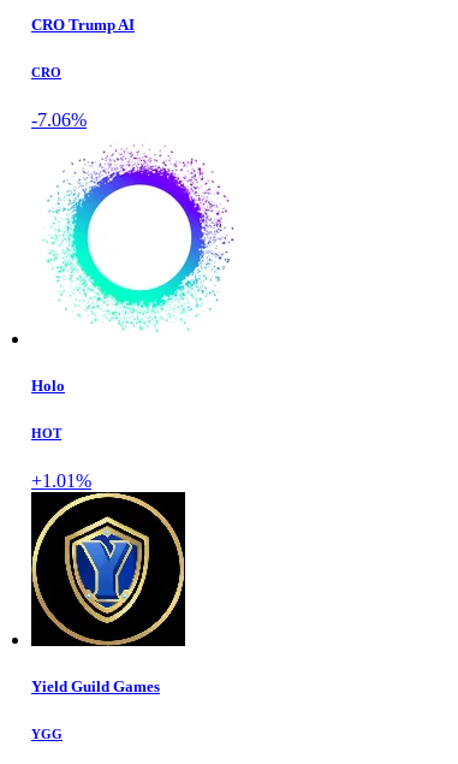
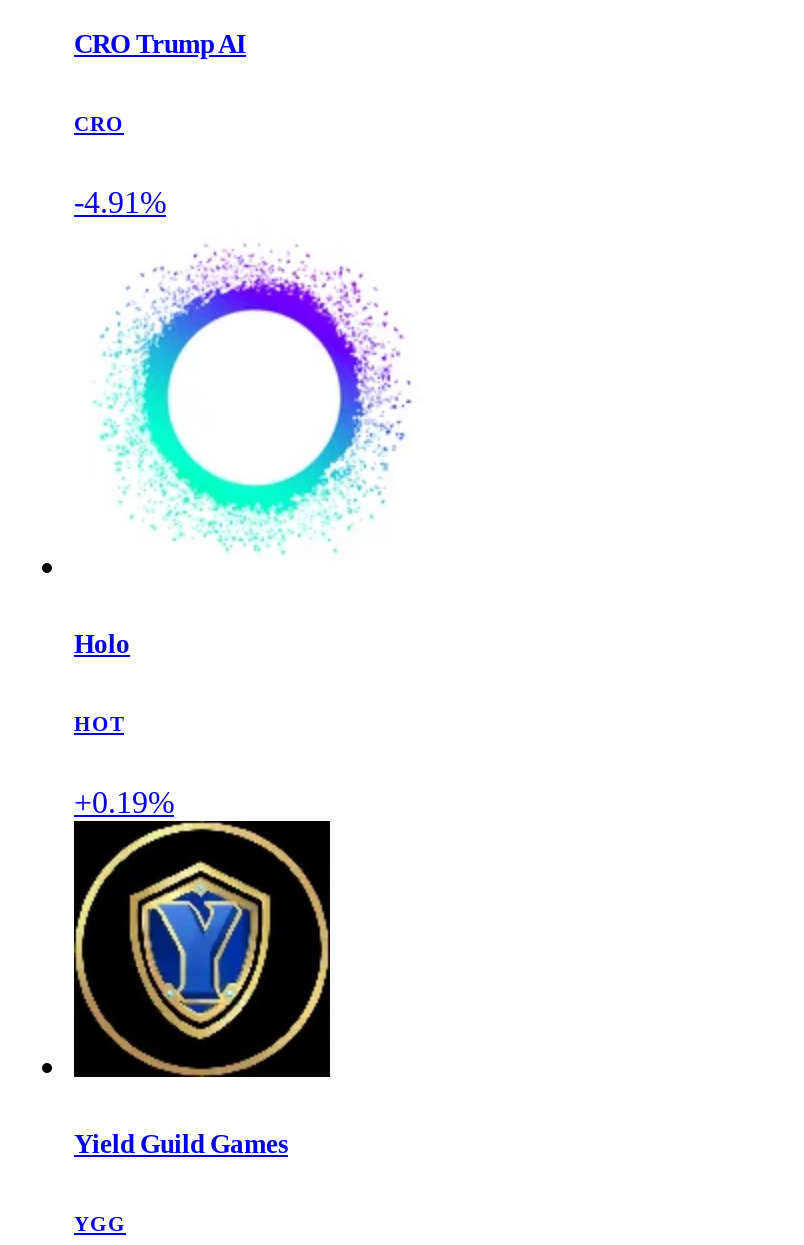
[31,109,87,130] -7.06% -> [74,185,166,219] -4.91%
[31,471,91,491] +1.01% -> [74,785,174,819] +0.19%

